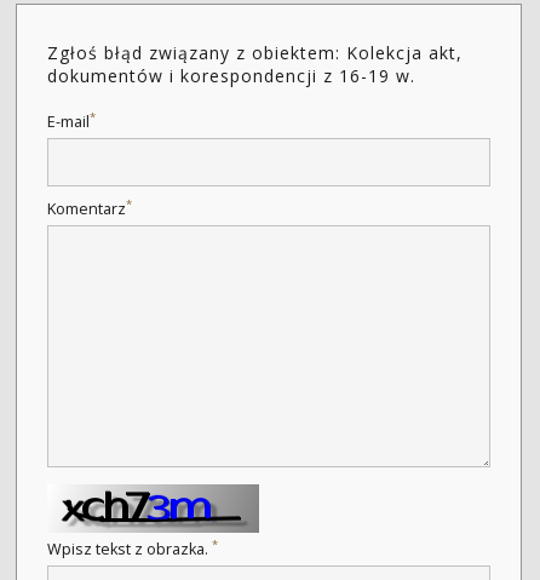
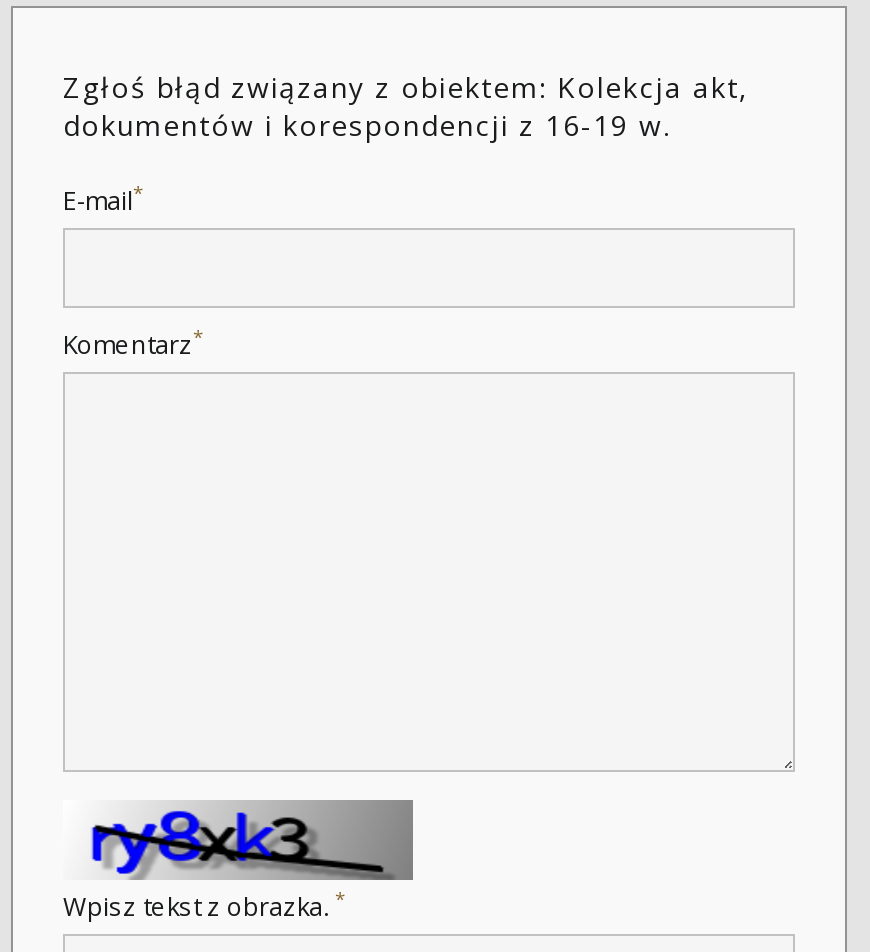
[61,489,246,533] [image] -> [89,808,391,880] [image]

